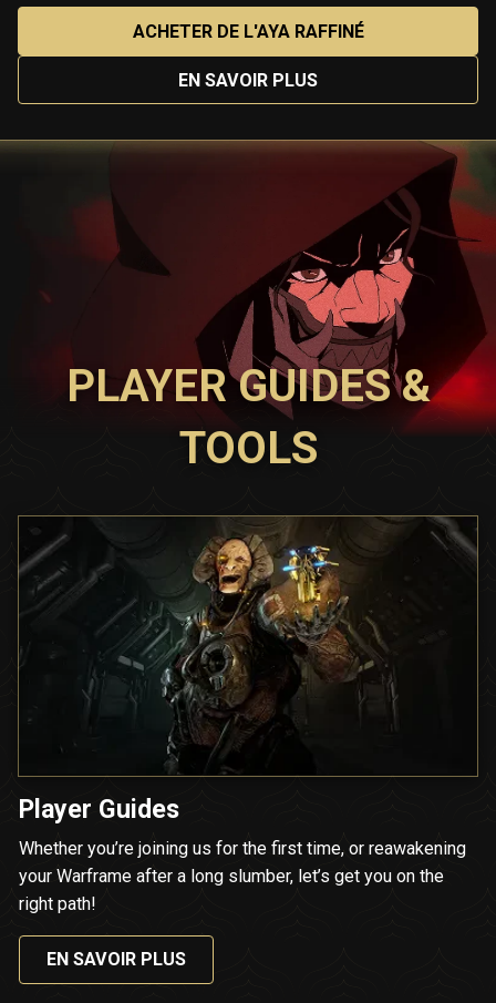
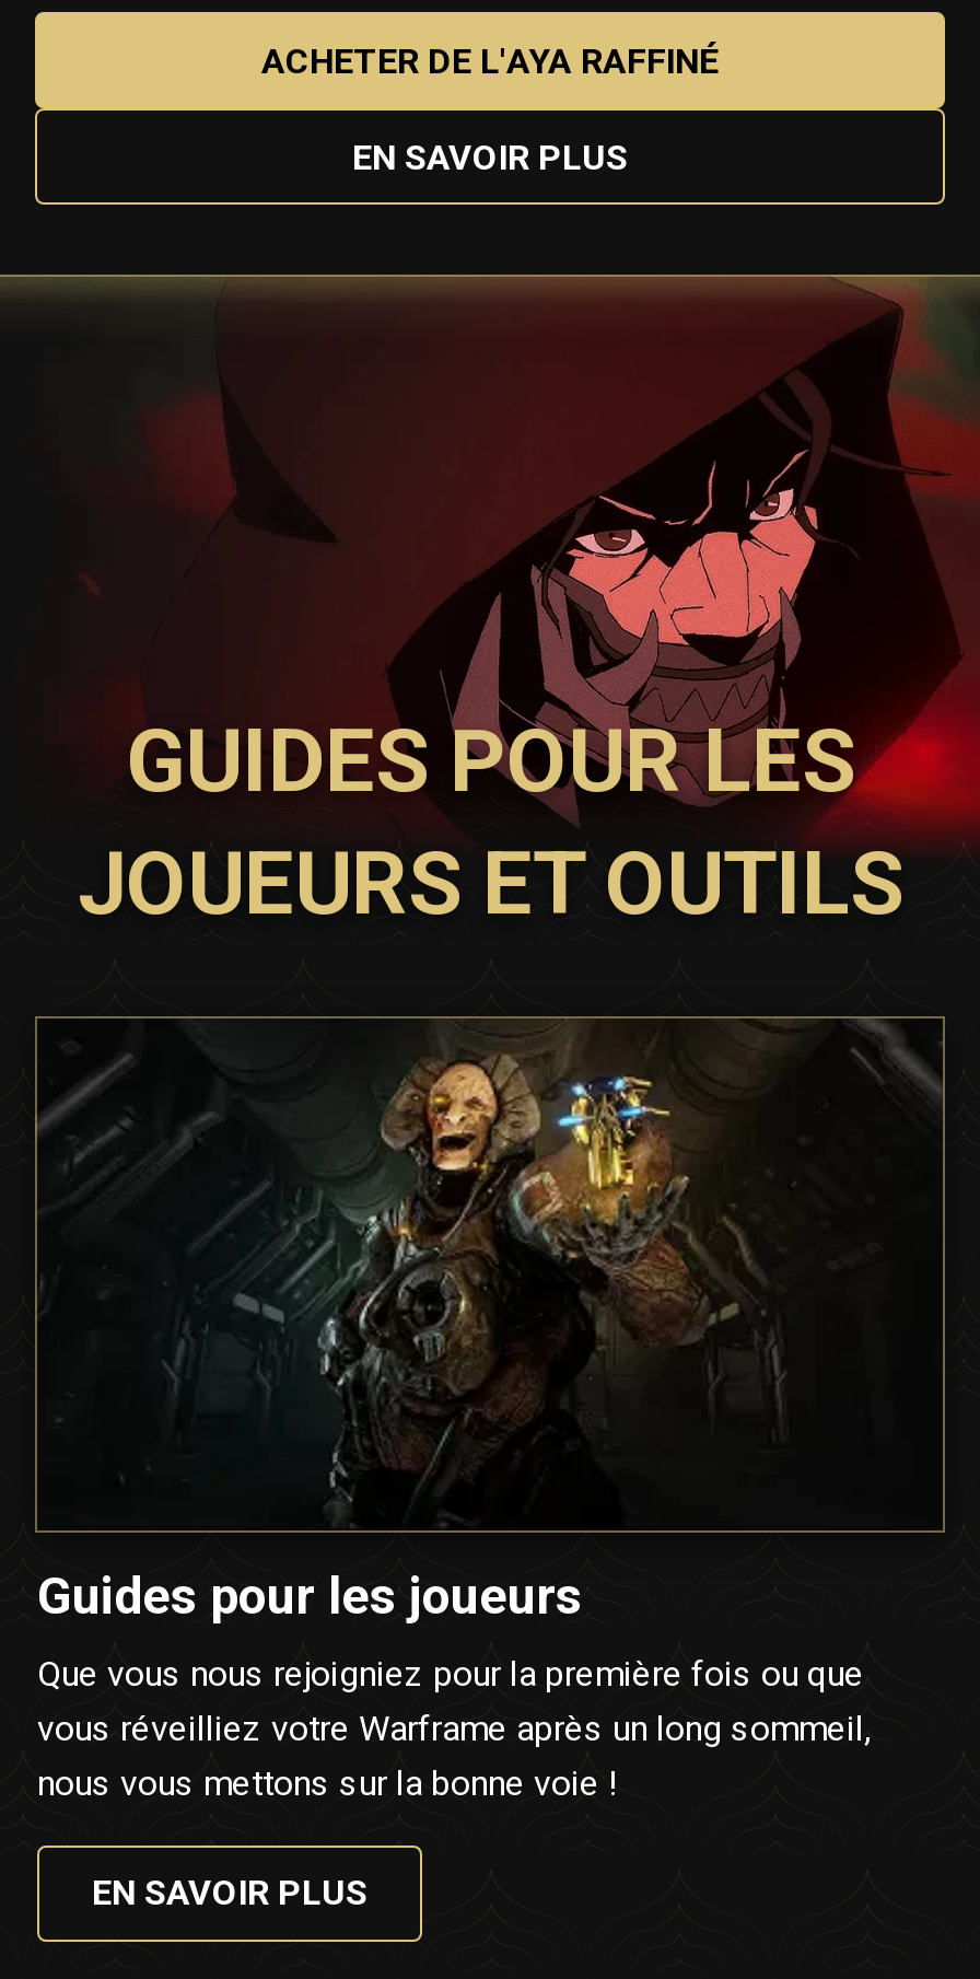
[66,360,430,474] PLAYER GUIDES & | TOOLS -> [78,710,902,935] GUIDES POUR LES | JOUEURS ET OUTILS
[19,794,466,914] Player Guides | Whether you’re joining us for the first time, or reawakening | your Warframe after a long slumber, let’s get you on the | right path! -> [37,1567,871,1804] Guides pour les joueurs | Que vous nous rejoigniez pour la première fois ou que | vous réveilliez votre Warframe après un long sommeil, | nous vous mettons sur la bonne voie !

